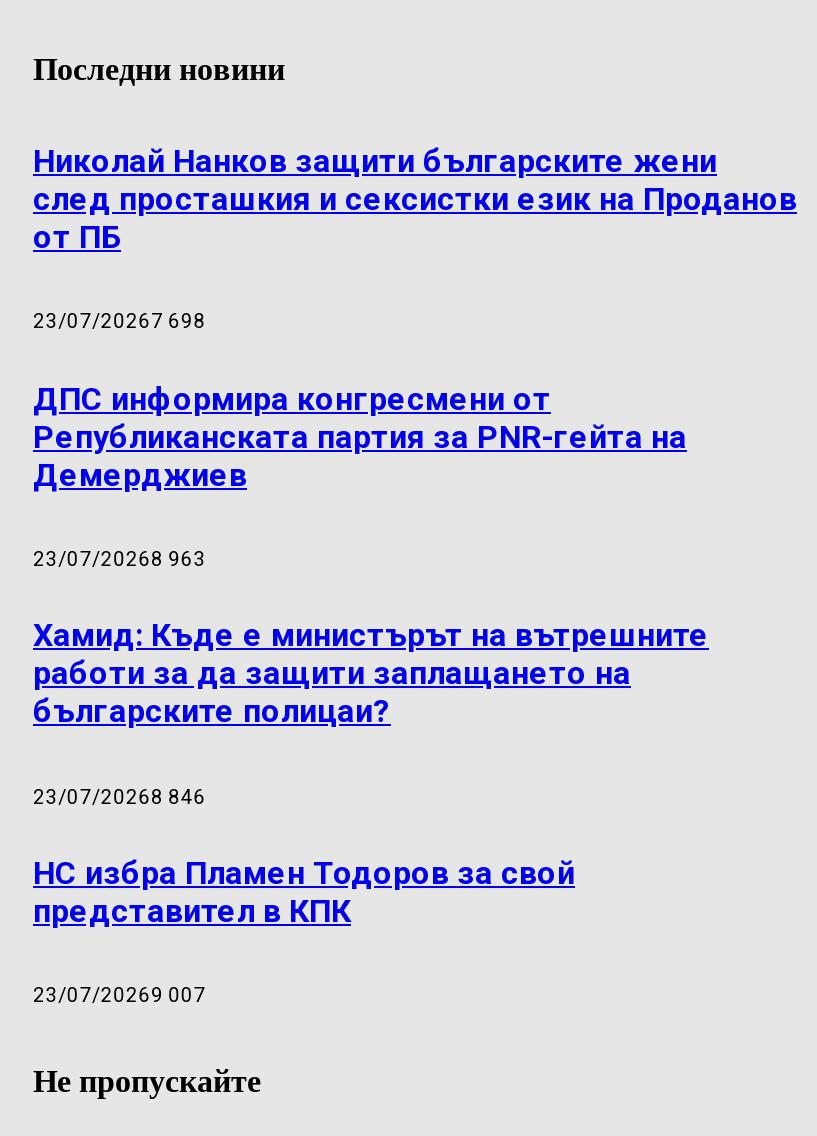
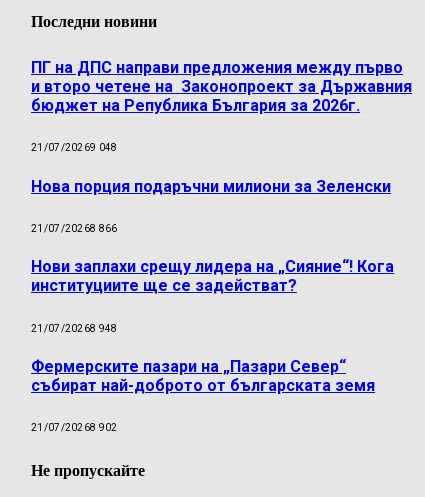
[33,142,797,256] Николай Нанков защити българските жени | след просташкия и сексистки език на Проданов | от ПБ -> [31,58,412,115] ПГ на ДПС направи предложения между първо | и второ четене на Законопроект за Държавния | бюджет на Република България за 2026г.
[33,311,206,333] 23/07/20267 698 -> [31,142,117,153] 21/07/20269 048
[33,379,687,493] ДПС информира конгресмени от | Републиканската партия за PNR-гейта на | Демерджиев -> [31,177,391,196] Нова порция подаръчни милиони за Зеленски
[33,548,206,570] 23/07/20268 963 -> [31,223,117,234] 21/07/20268 866
[33,616,709,730] Хамид: Къде е министърът на вътрешните | работи за да защити заплащането на | българските полицаи? -> [31,257,394,295] Нови заплахи срещу лидера на „Сияние“! Кога | институциите ще се задействат?
[33,785,206,807] 23/07/20268 846 -> [31,322,117,333] 21/07/20268 948
[33,854,575,930] НС избра Пламен Тодоров за свой | представител в КПК -> [31,357,375,395] Фермерските пазари на „Пазари Север“ | събират най-доброто от българската земя
[33,984,206,1006] 23/07/20269 007 -> [31,422,117,433] 21/07/20268 902

